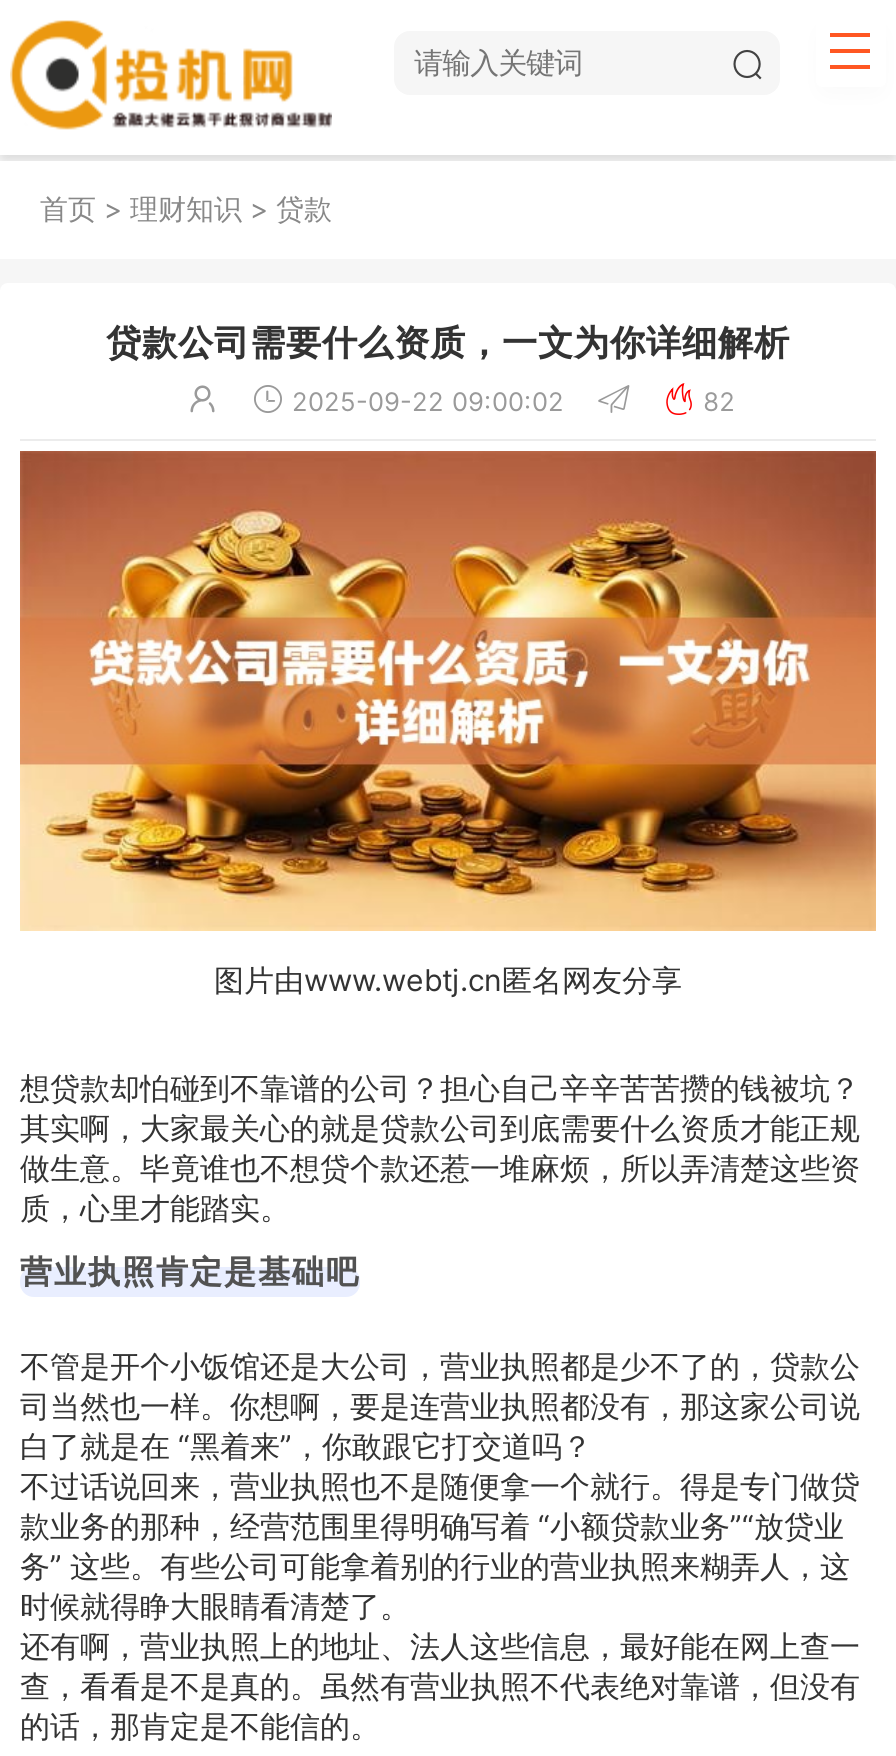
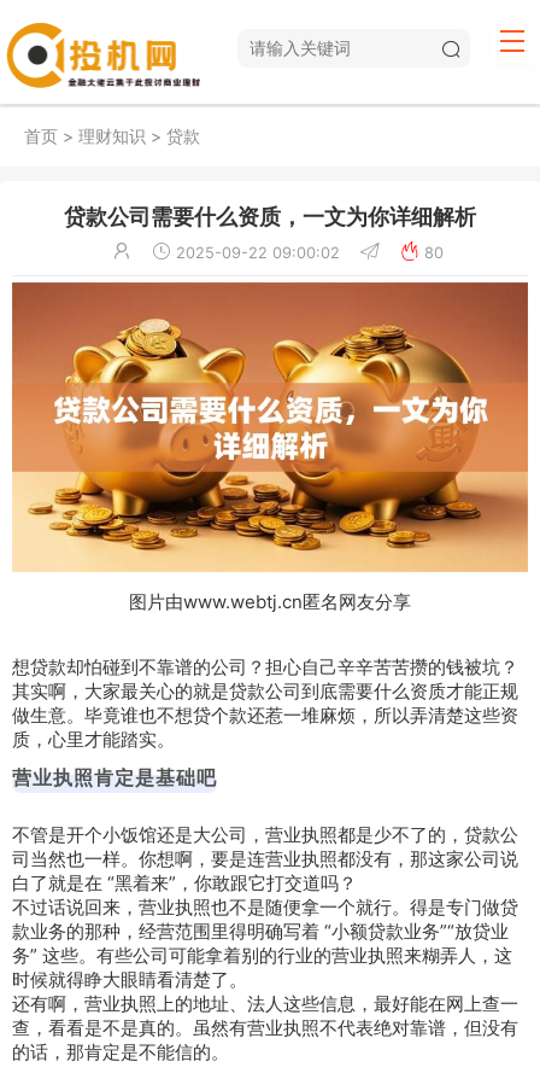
[695,386,735,416] 82 -> [419,243,443,261] 80

